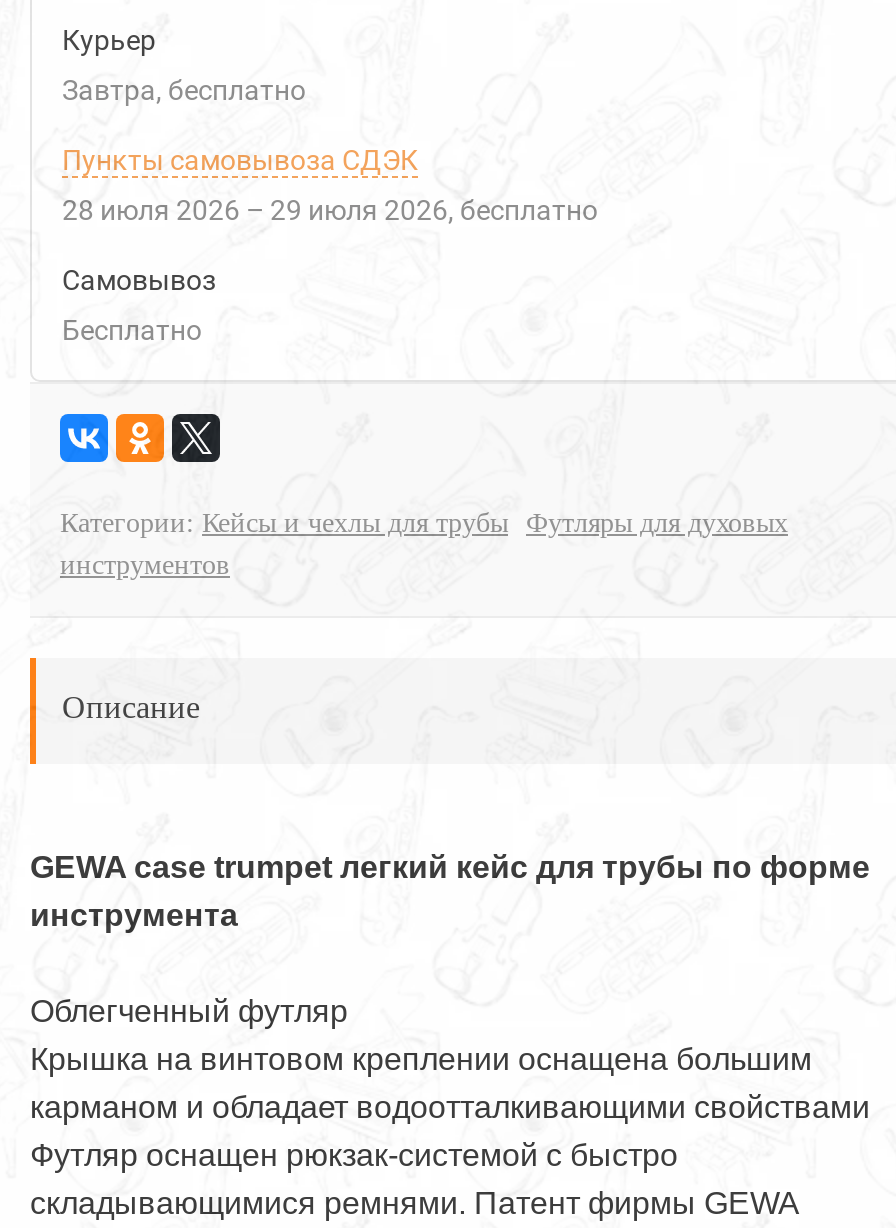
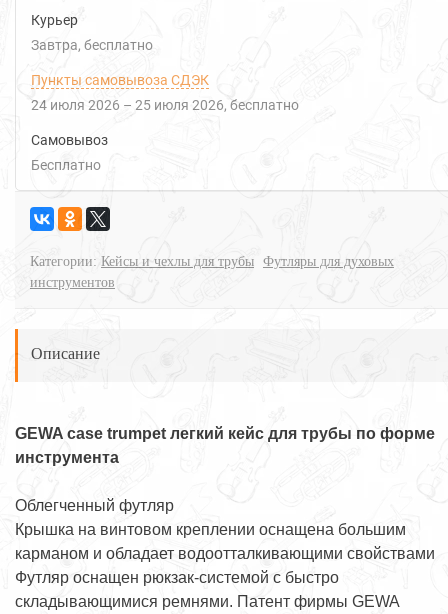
[62,194,598,226] 28 июля 2026 – 29 июля 2026 Бесплатно -> [31,97,299,113] 24 июля 2026 – 25 июля 2026 Бесплатно

